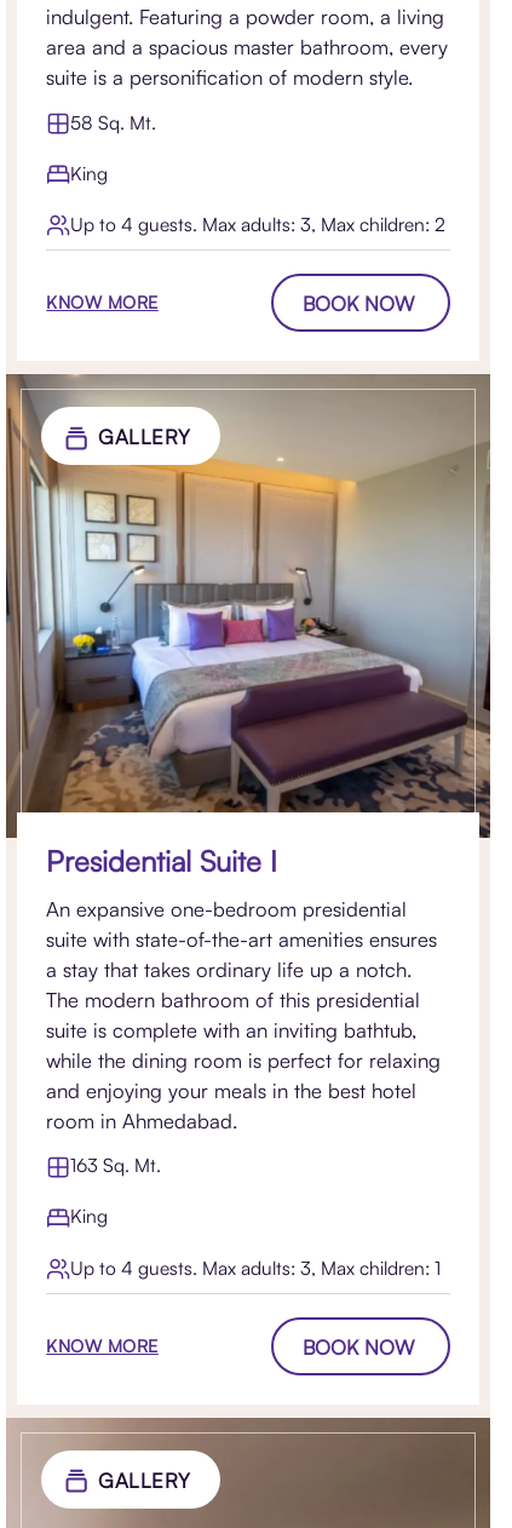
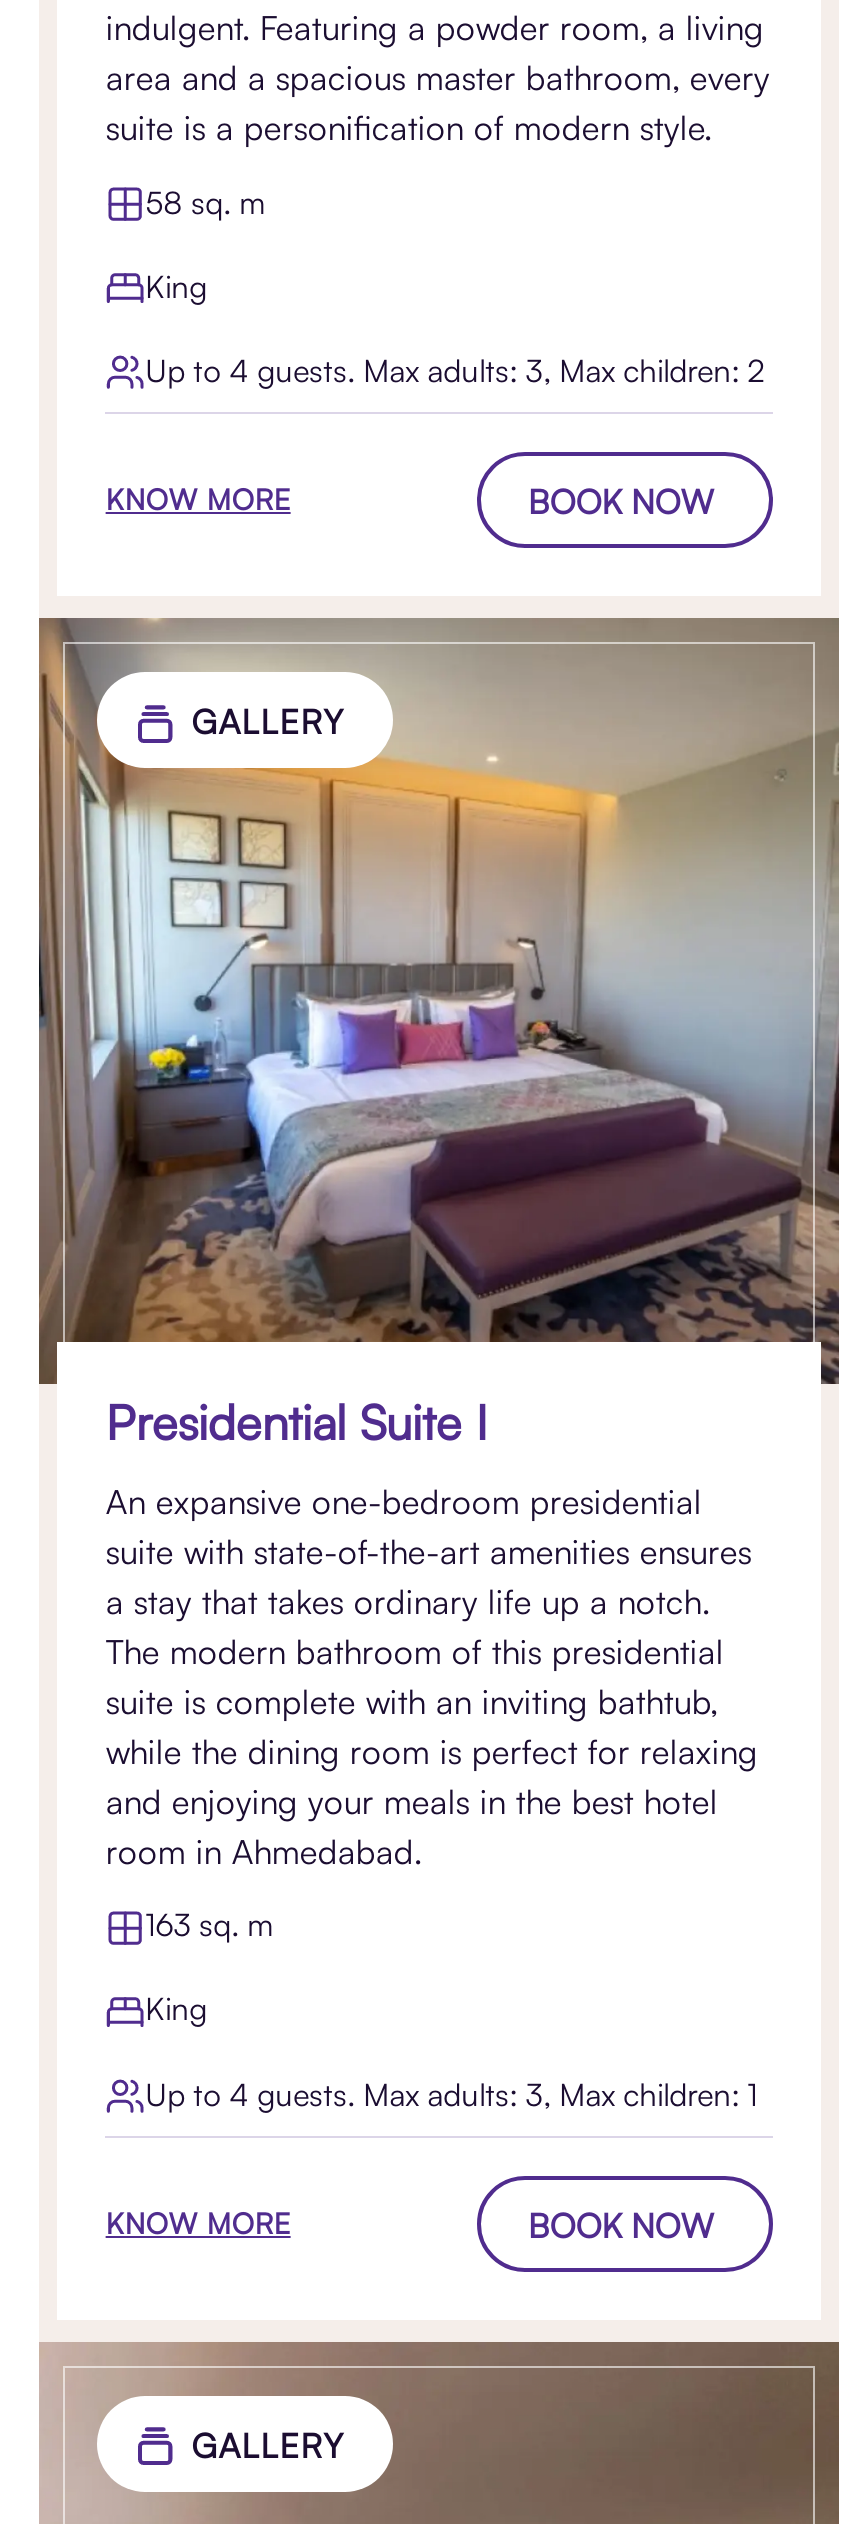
[70,110,156,134] 58 Sq. Mt. -> [145,181,265,221] 58 sq. m
[70,1153,161,1177] 163 Sq. Mt. -> [145,1905,273,1945] 163 sq. m

